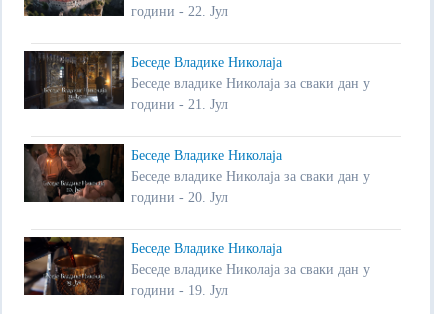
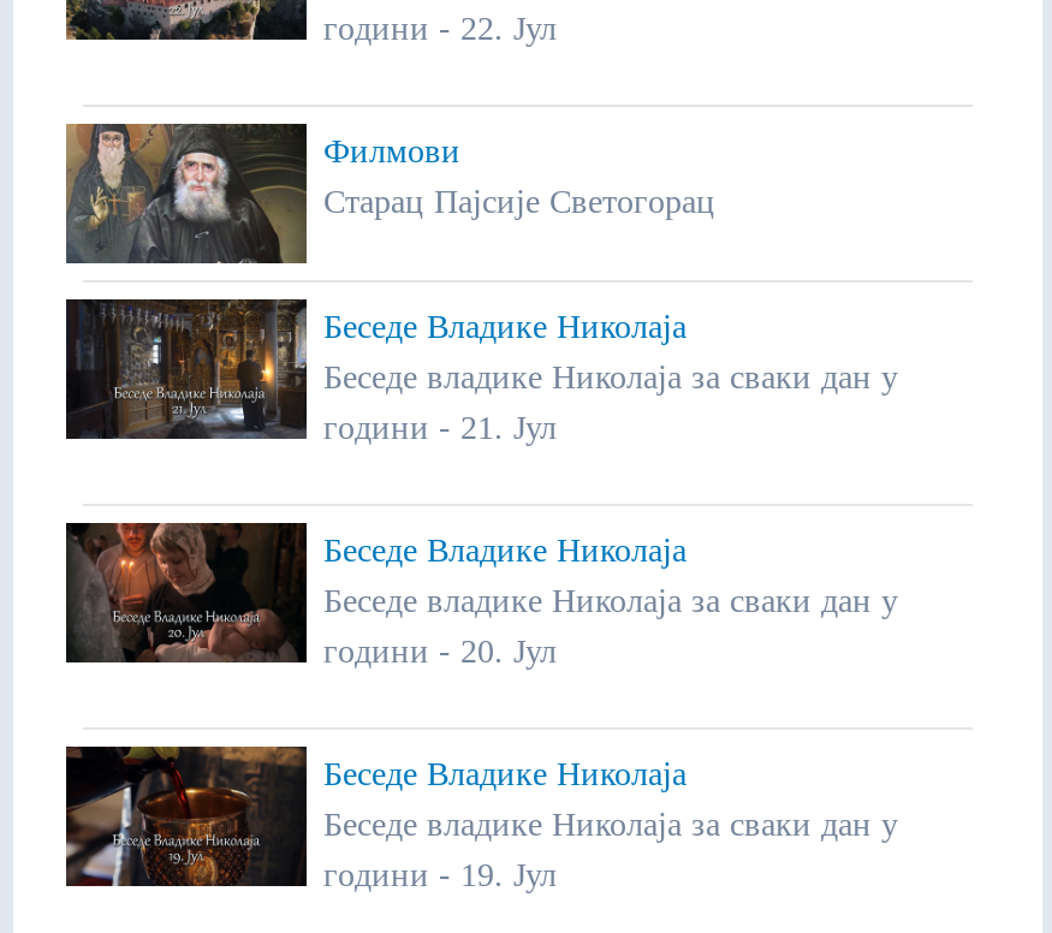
none -> [64,123,715,265] [image] | Филмови | Старац Пајсије Светогорац

